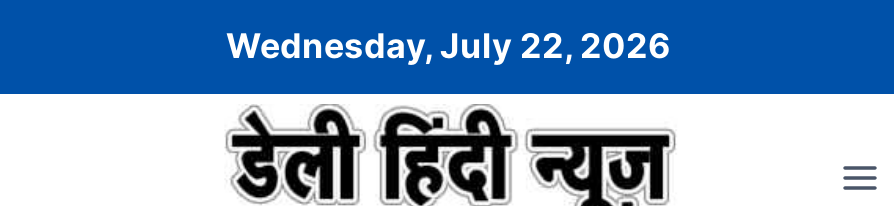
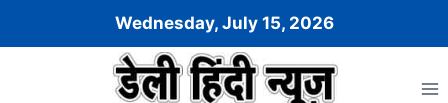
[226,26,670,66] Wednesday, July 22, 2026 -> [114,13,333,33] Wednesday, July 15, 2026

